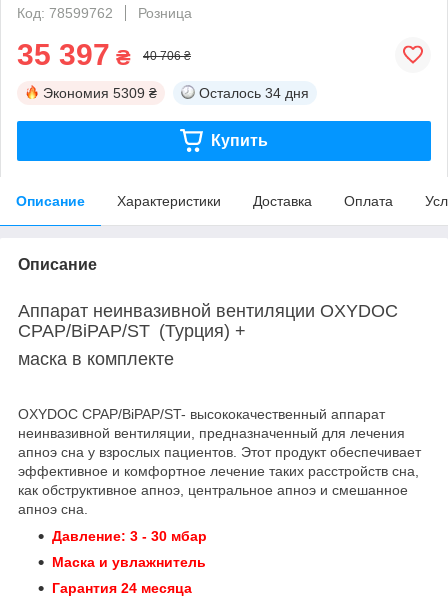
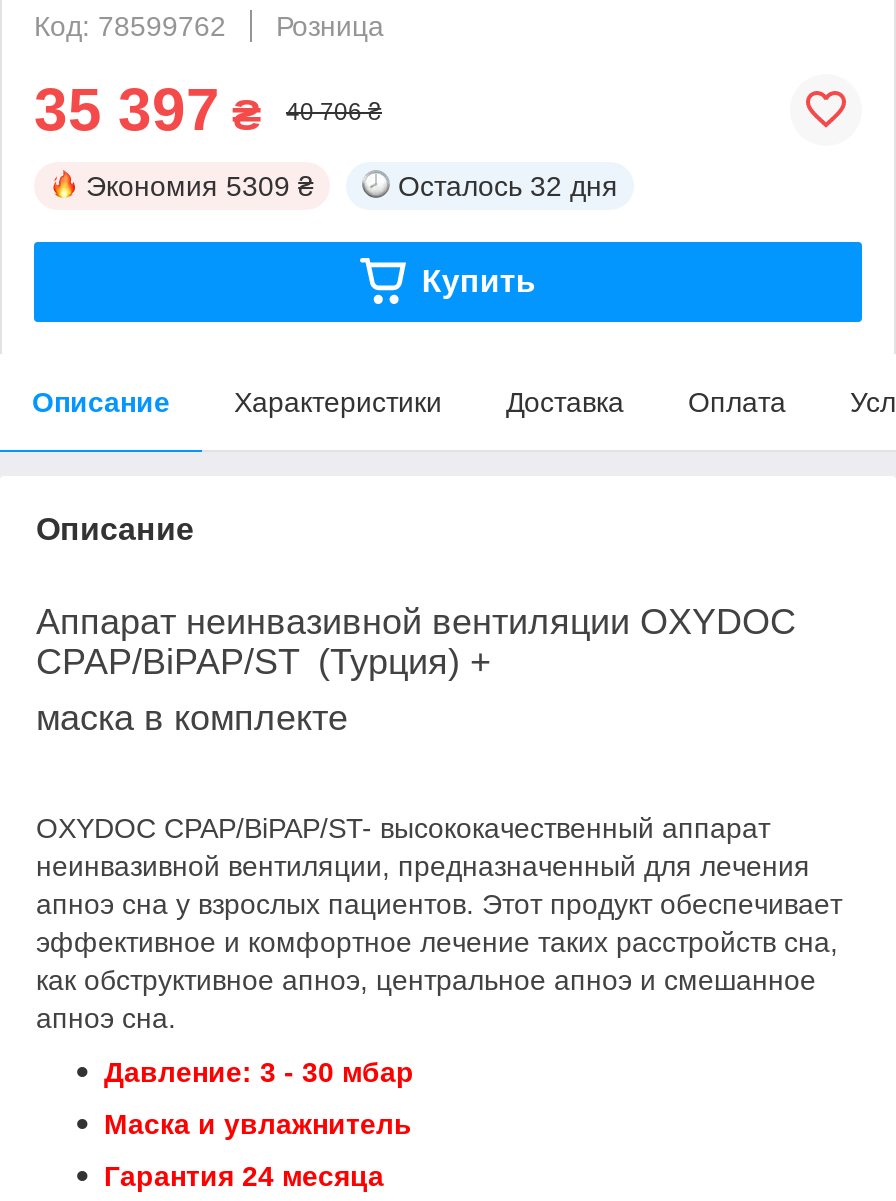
[199,85,309,101] Осталось 34 дня -> [398,170,618,202] Осталось 32 дня

